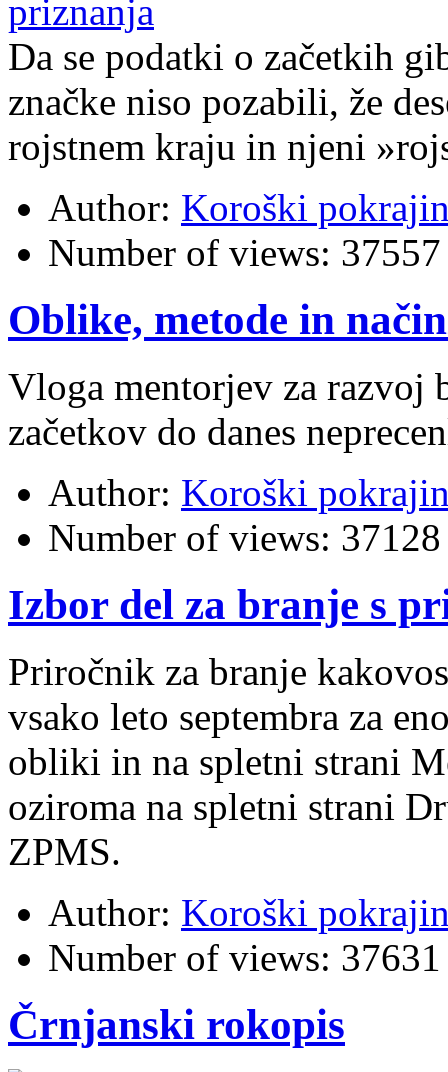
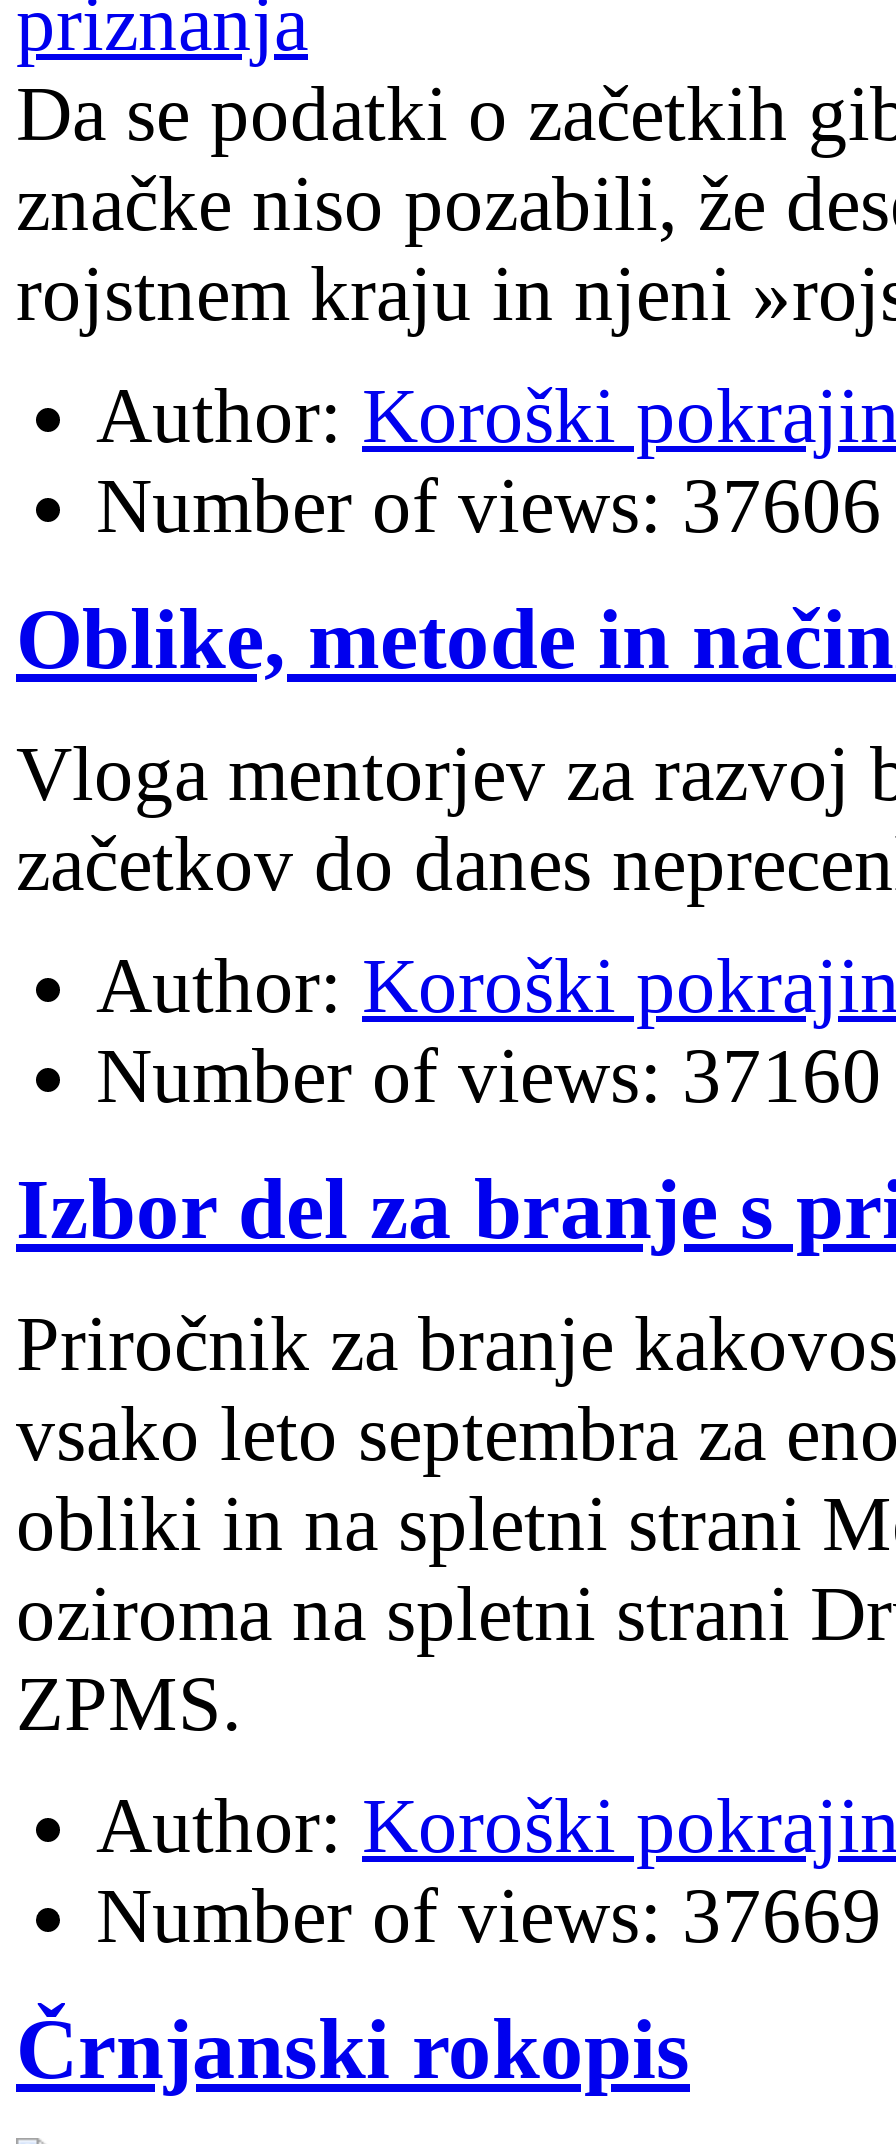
[48,231,441,274] Number of views: 37557 -> [96,463,882,549] Number of views: 37606
[48,516,441,559] Number of views: 37128 -> [96,1032,882,1118] Number of views: 37160
[48,936,441,979] Number of views: 37631 -> [96,1872,882,1958] Number of views: 37669

